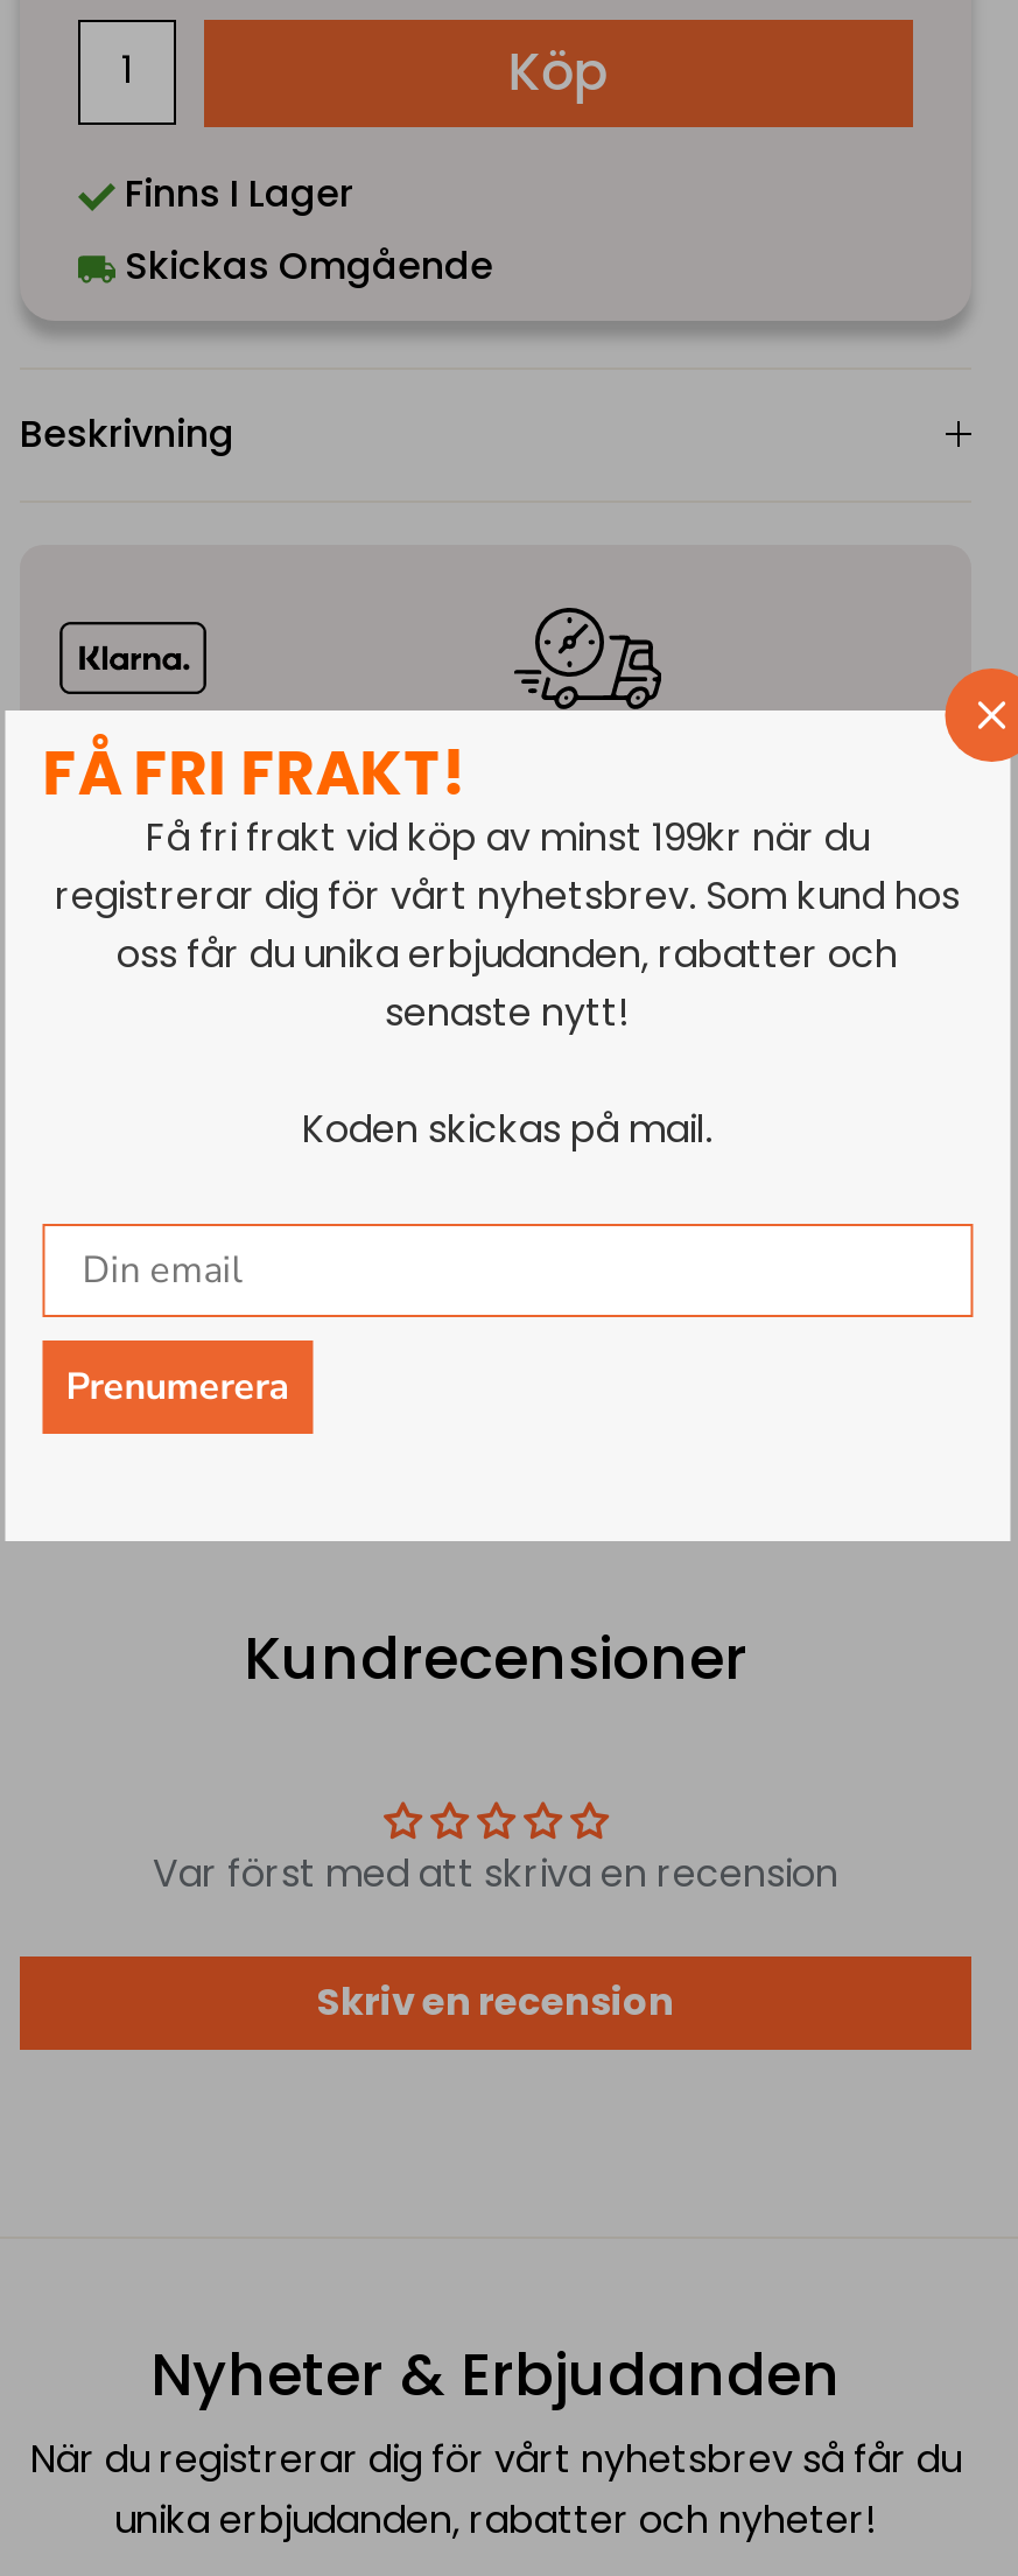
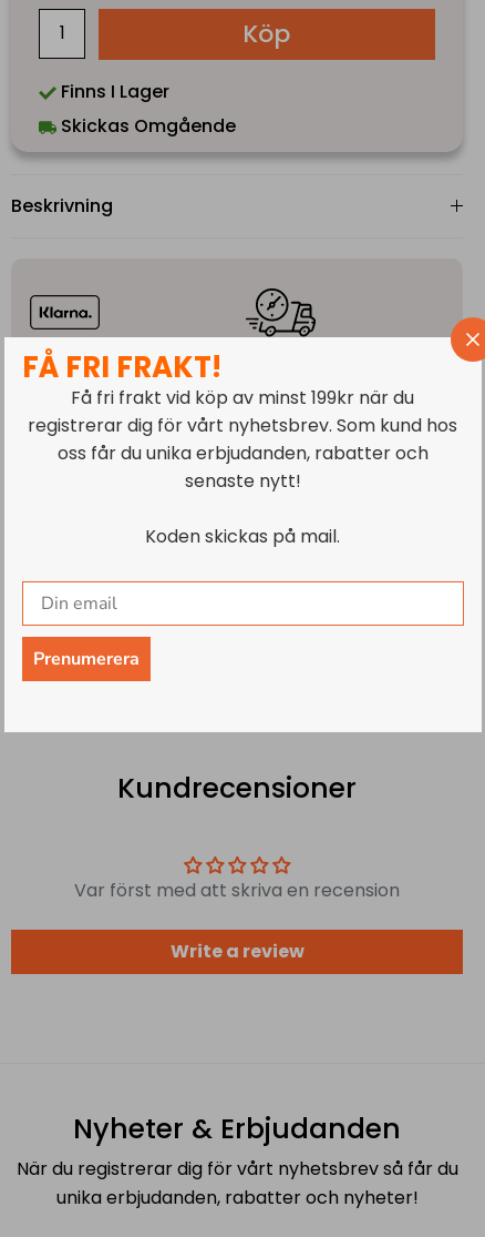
[317,1976,674,2029] Skriv en recension -> [170,939,304,964] Write a review

